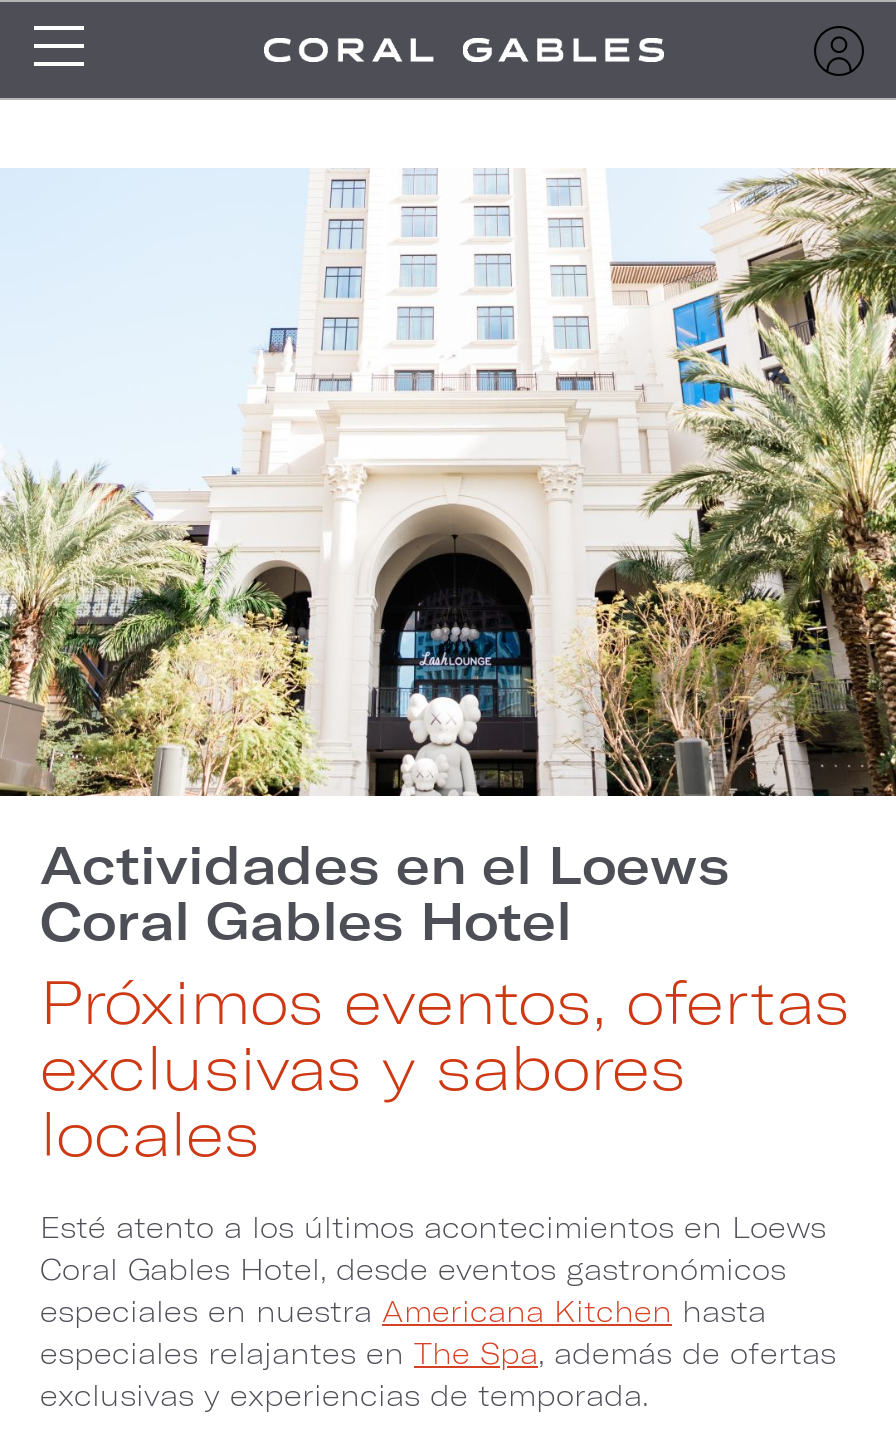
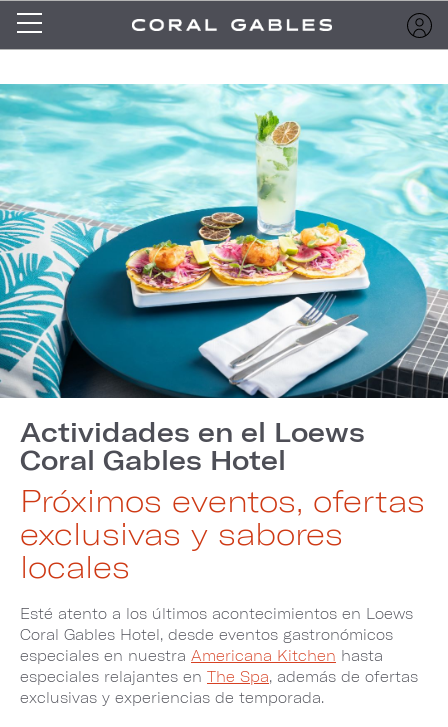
[6,166,890,798] [image] -> [3,83,445,399] [image]

